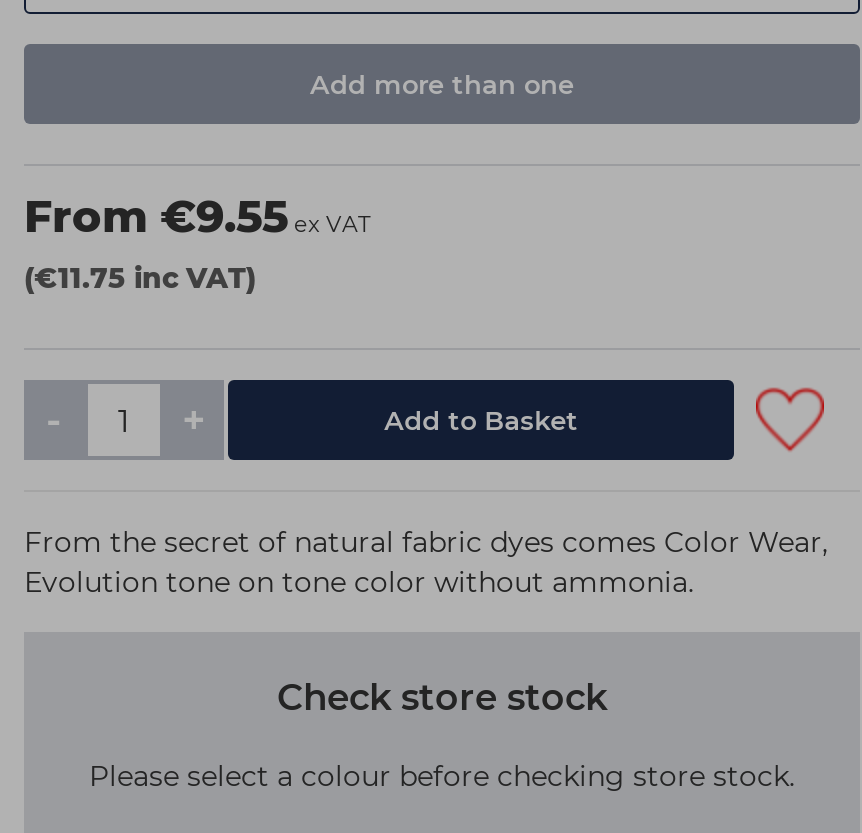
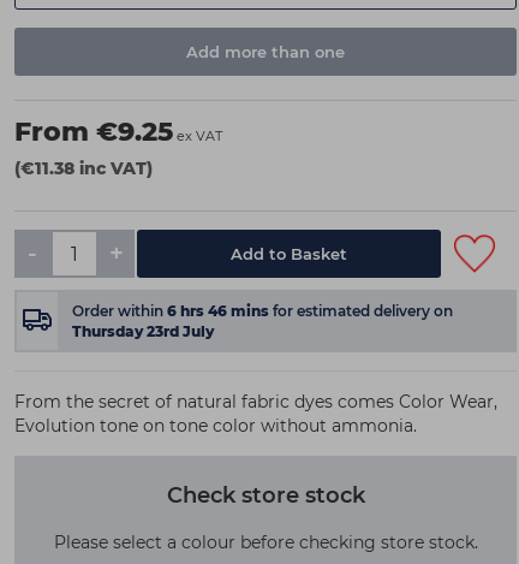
[24,190,370,244] From €9.55 ex VAT -> [14,115,222,148] From €9.25 ex VAT
[24,260,256,296] (€11.75 inc VAT) -> [14,158,153,179] (€11.38 inc VAT)
none -> [72,302,453,340] Order within 6 hrs 46 mins for estimated delivery on | Thursday 23rd July

